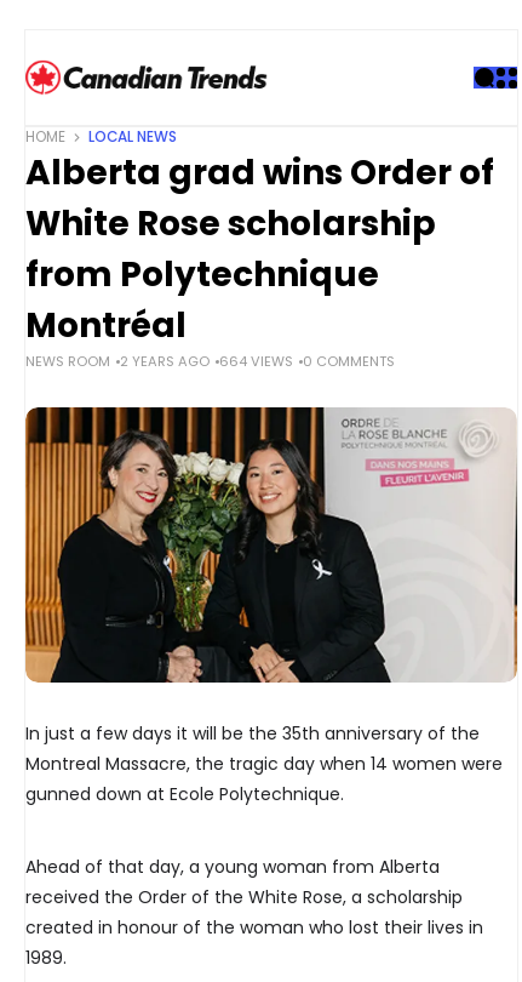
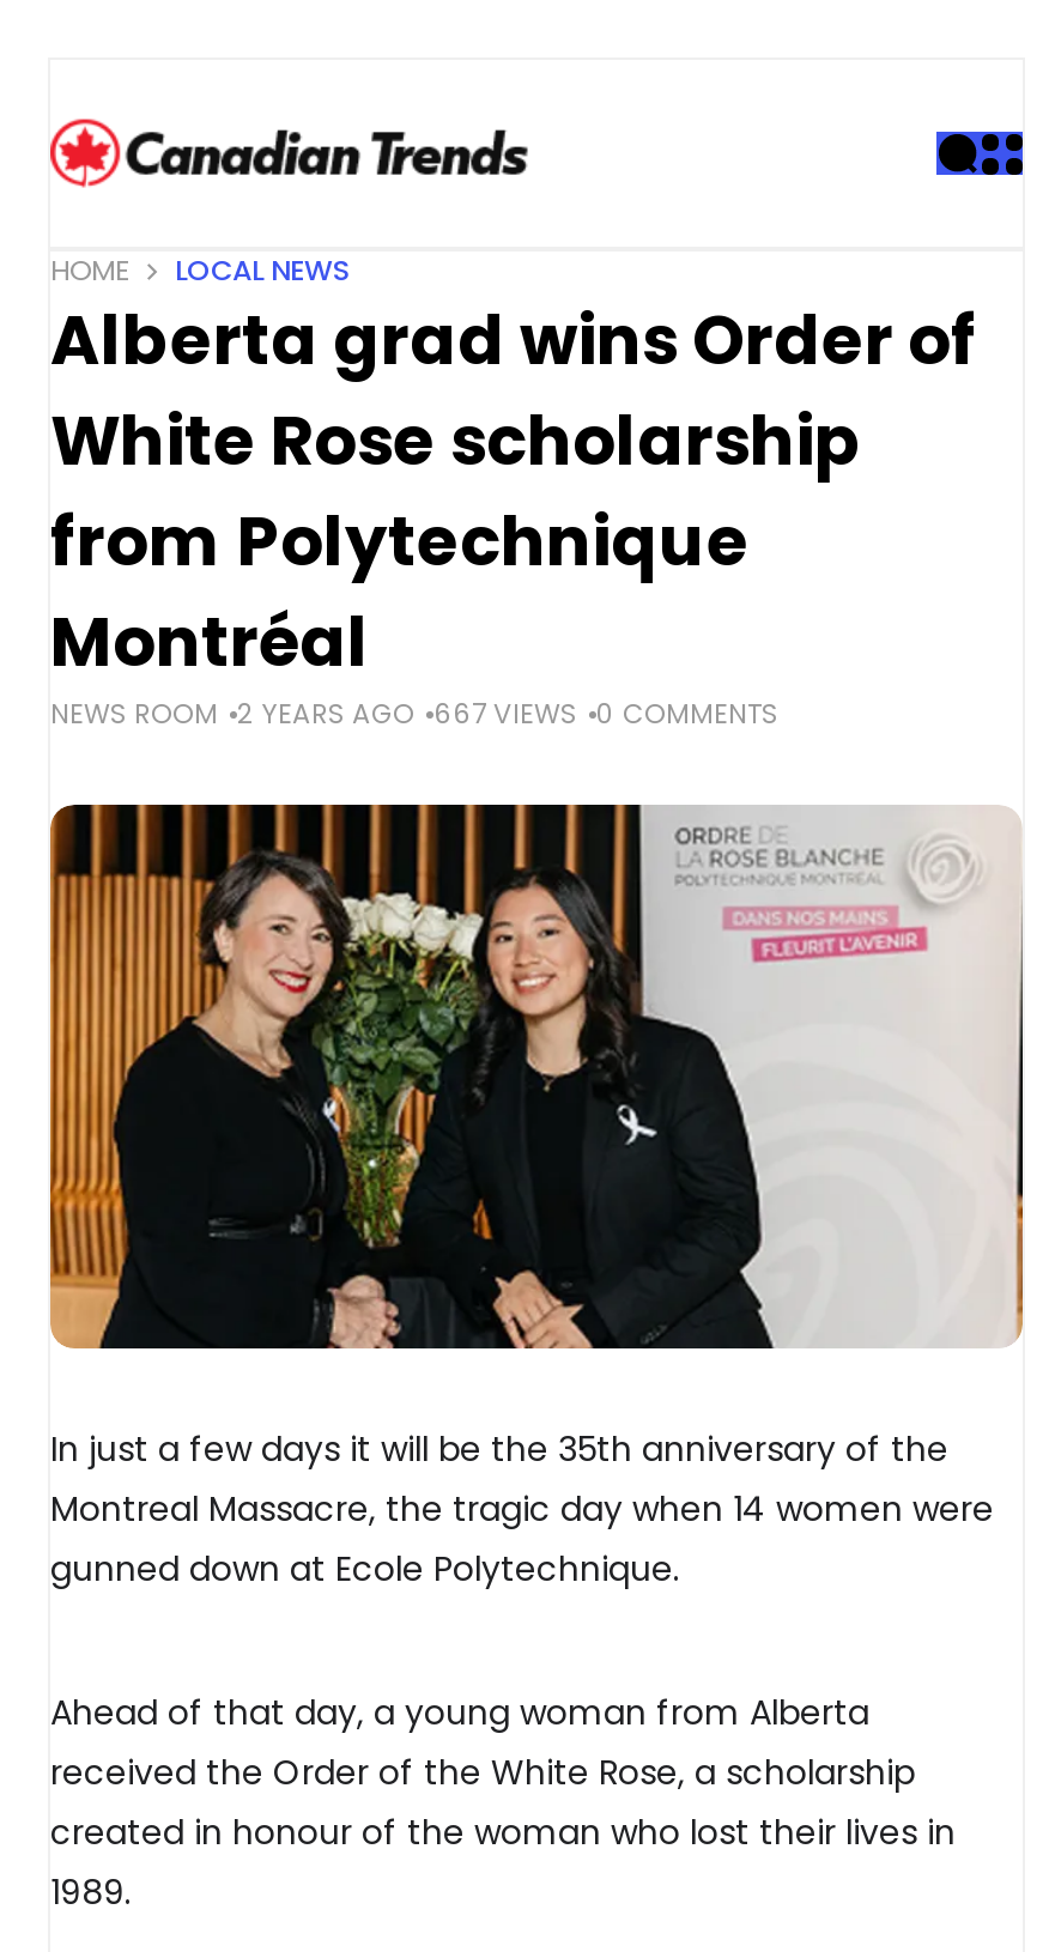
[25,352,395,371] NEWS ROOM 2 YEARS AGO 664 VIEWS 0 COMMENTS -> [50,695,778,733] NEWS ROOM 2 YEARS AGO 667 VIEWS 0 COMMENTS

